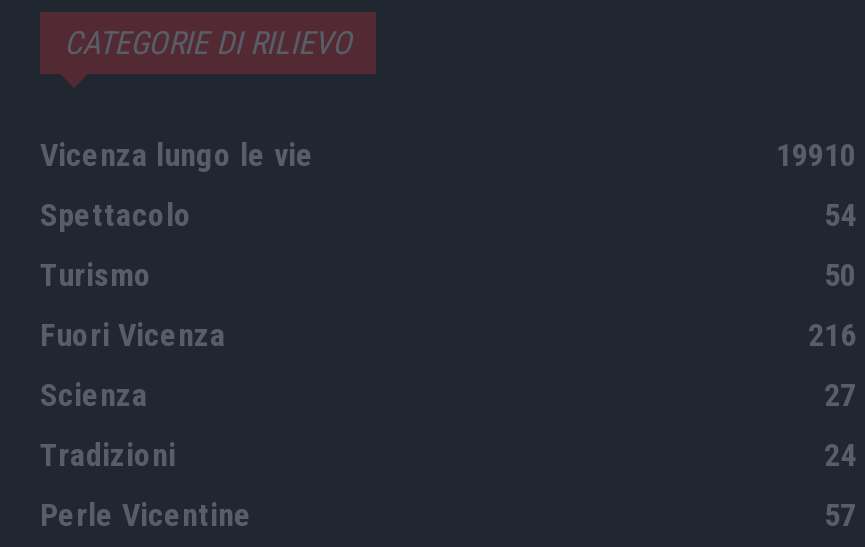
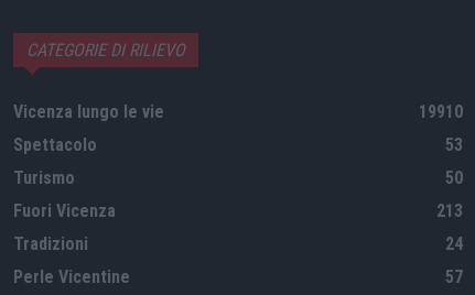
[824,196,856,234] 54 -> [445,134,463,155] 53
[40,316,856,414] 216 | Scienza | 27 -> [436,200,463,221] 213

